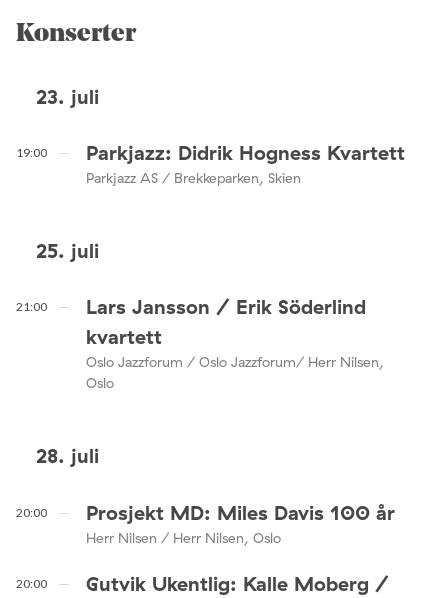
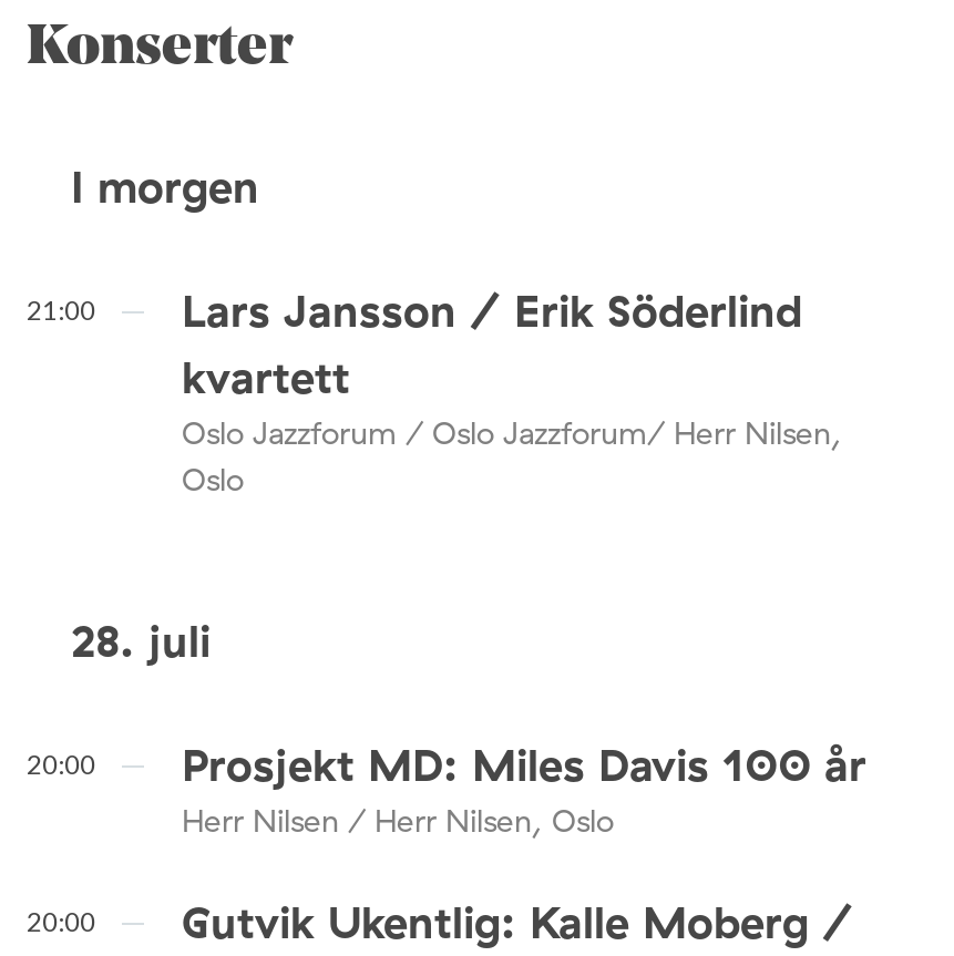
[16,84,405,263] 23. juli | 19:00 | Parkjazz: Didrik Hogness Kvartett | Parkjazz AS / Brekkeparken, Skien | 25. juli -> [71,158,259,213] I morgen

